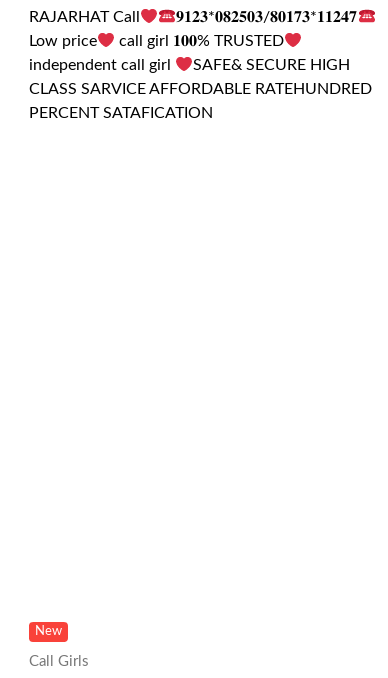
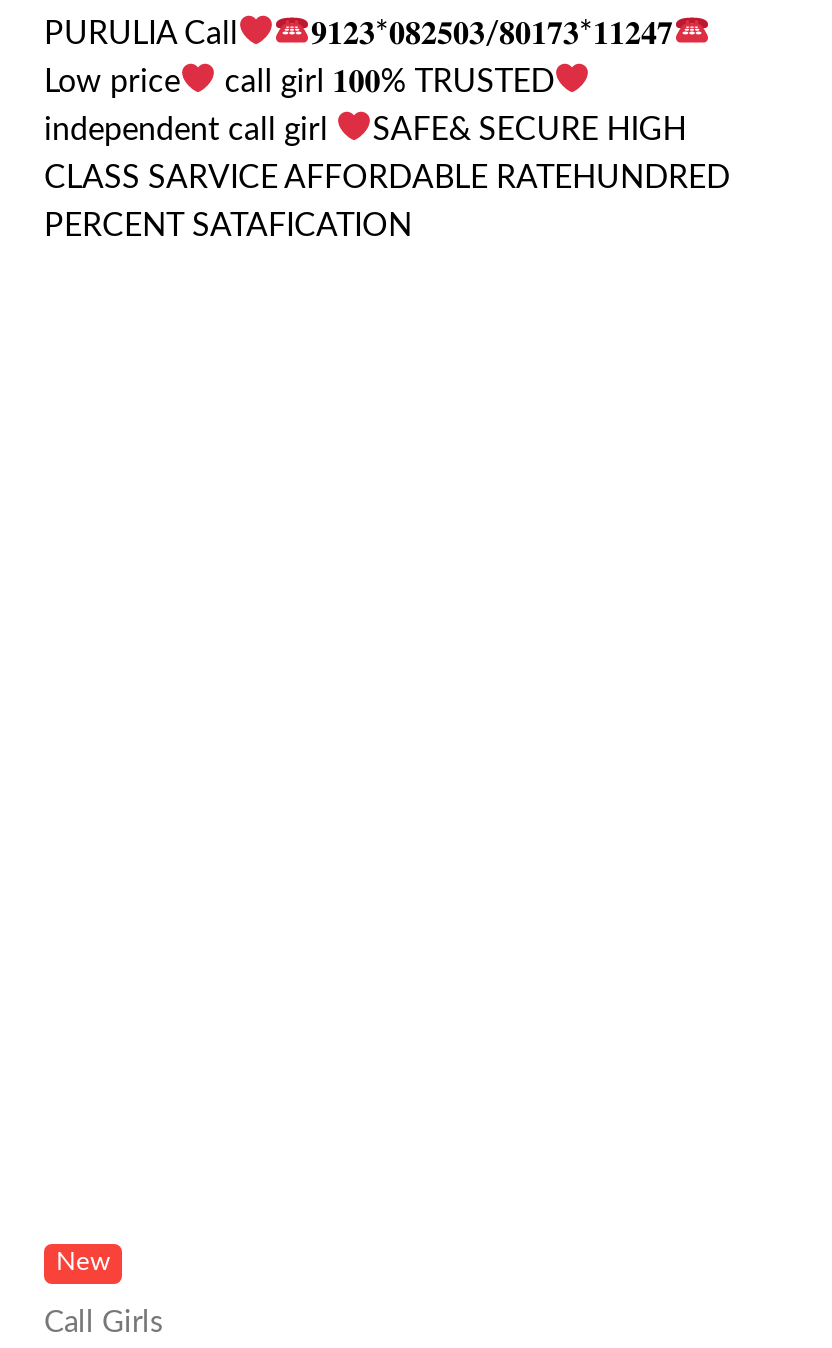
[29,9,140,25] RAJARHAT Call -> [44,18,238,50] PURULIA Call

